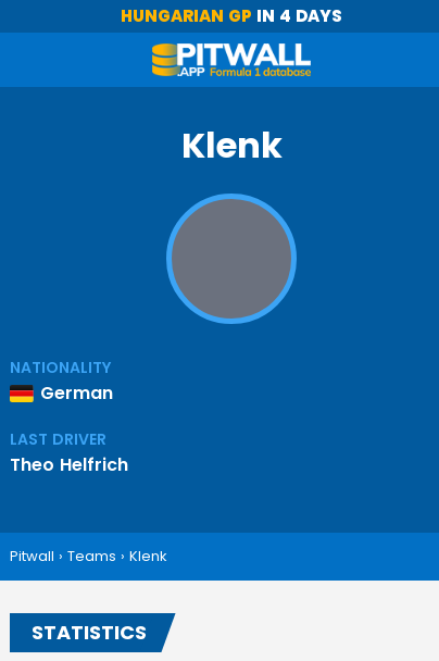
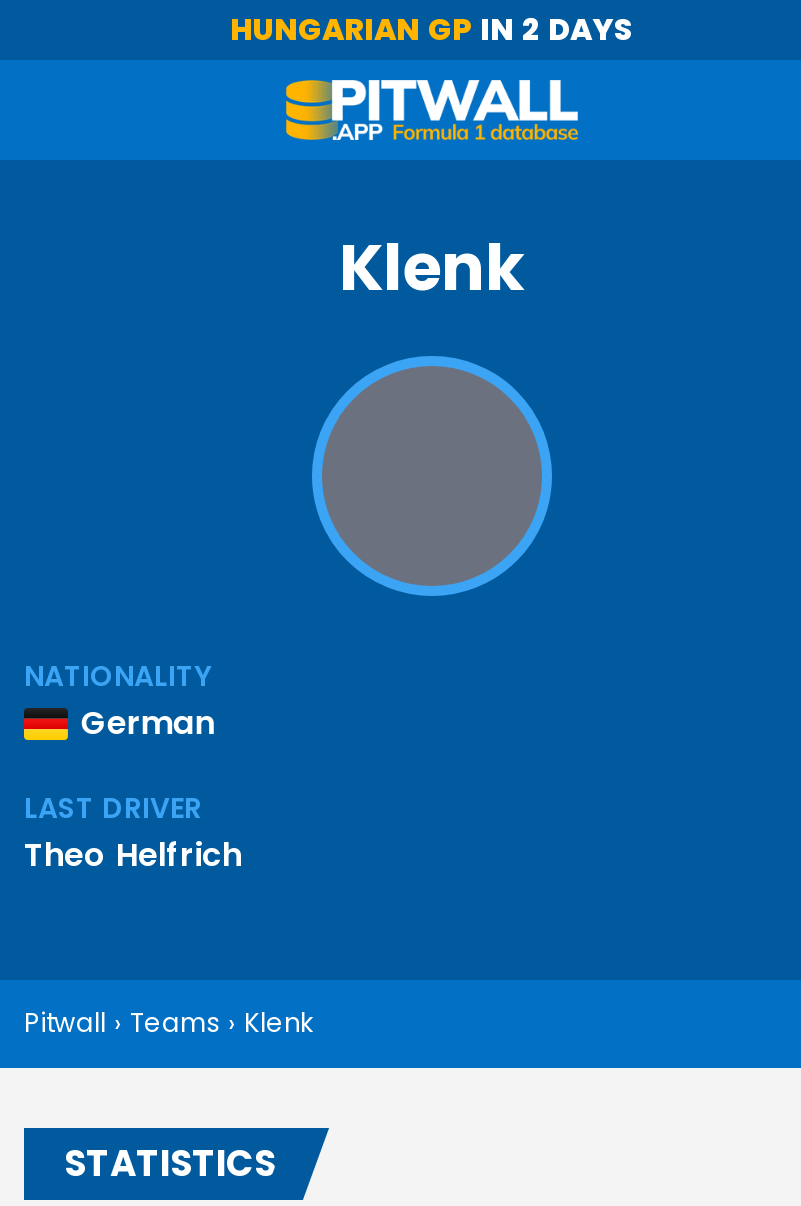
[121,4,342,27] HUNGARIAN GP IN 4 DAYS -> [230,8,634,50] HUNGARIAN GP IN 2 DAYS

